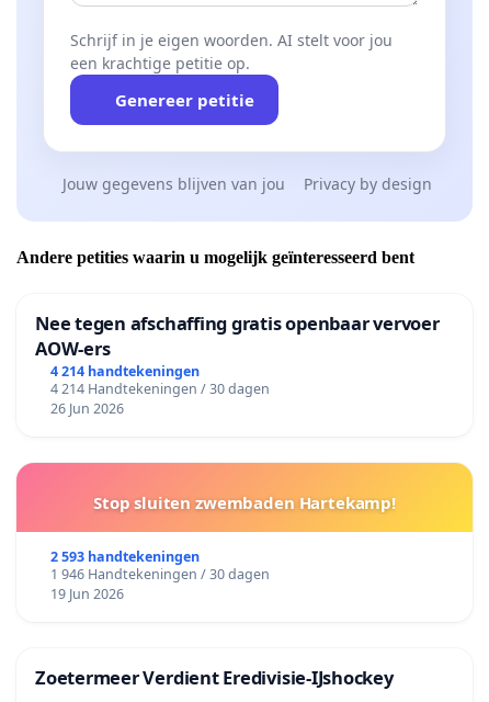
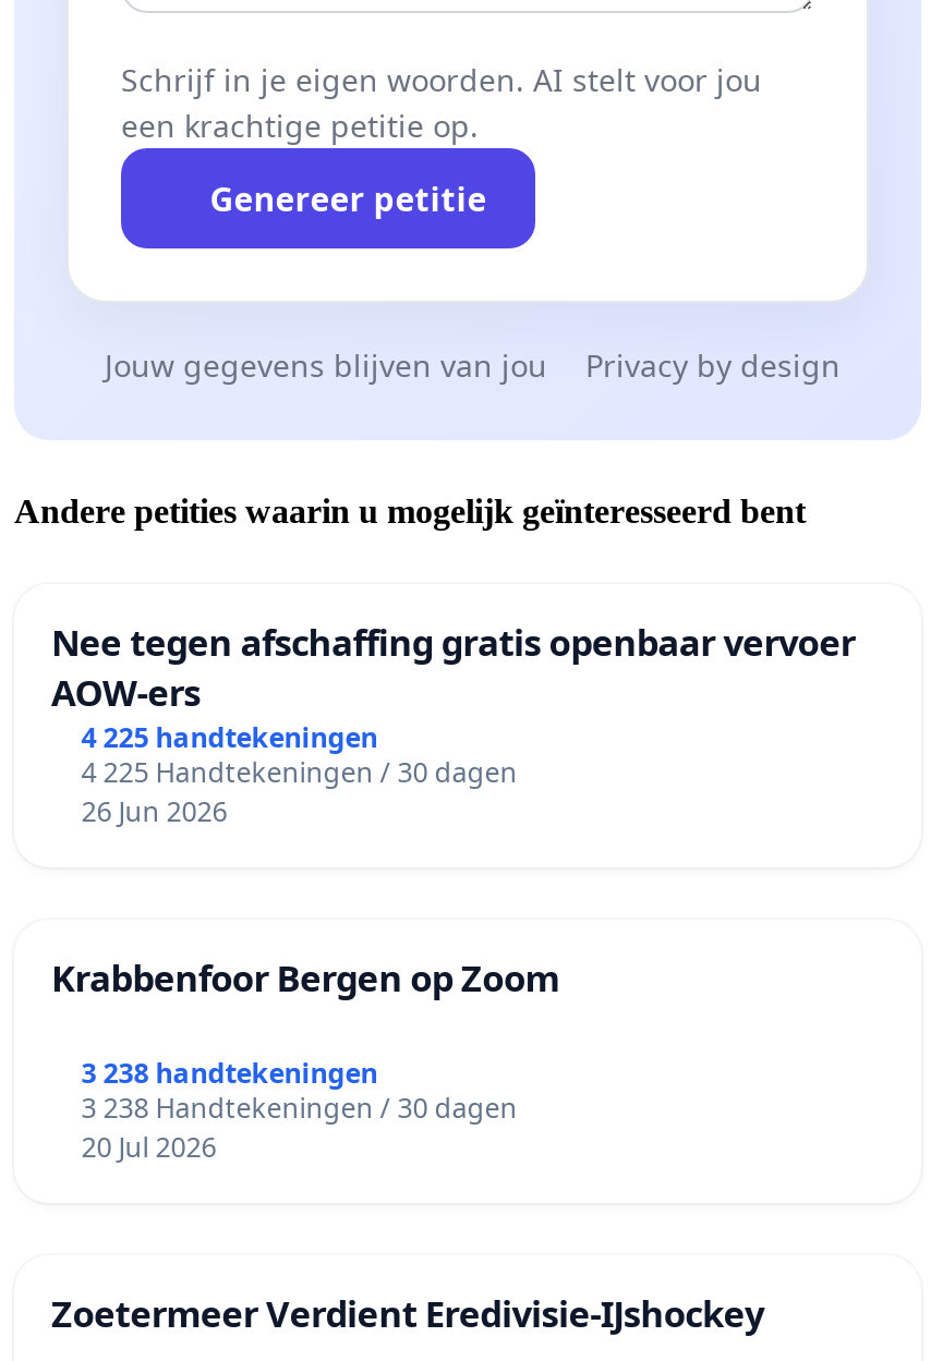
[50,362,199,380] 4 214 handtekeningen -> [81,719,378,756] 4 225 handtekeningen
[50,379,269,398] 4 214 Handtekeningen / 30 dagen -> [81,753,517,790] 4 225 Handtekeningen / 30 dagen
[93,491,396,513] Stop sluiten zwembaden Hartekamp! -> [51,952,559,1002] Krabbenfoor Bergen op Zoom
[50,547,269,603] 2 593 handtekeningen | 1 946 Handtekeningen / 30 dagen | 19 Jun 2026 -> [81,1054,517,1165] 3 238 handtekeningen | 3 238 Handtekeningen / 30 dagen | 20 Jul 2026

